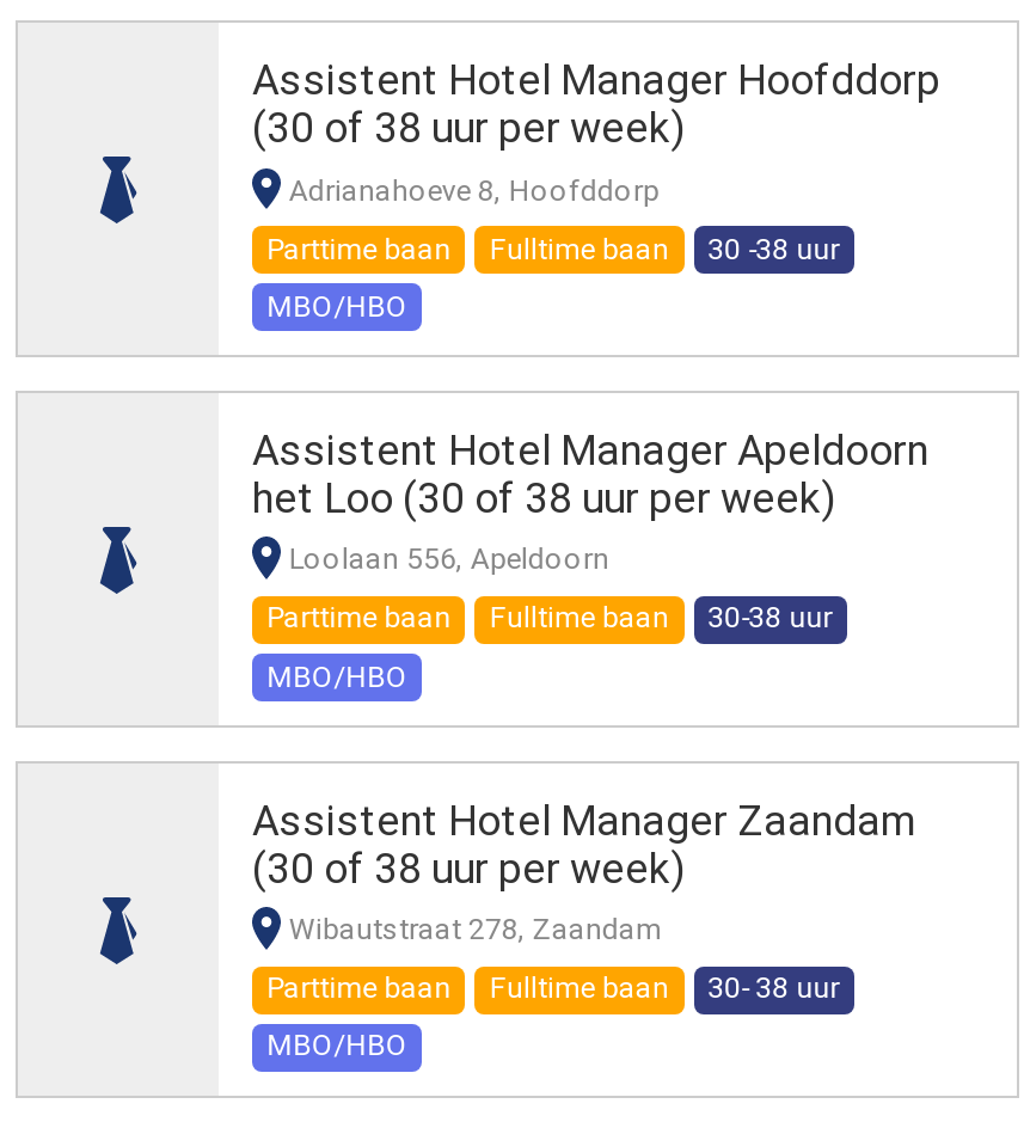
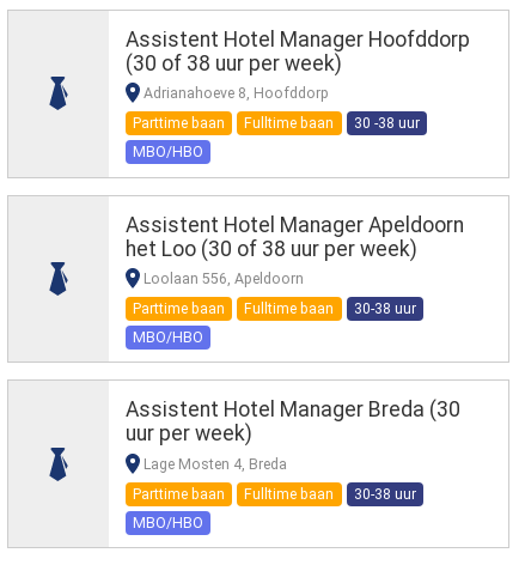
[252,798,916,947] Assistent Hotel Manager Zaandam | (30 of 38 uur per week) | Wibautstraat 278, Zaandam -> [126,398,460,473] Assistent Hotel Manager Breda (30 | uur per week) | Lage Mosten 4, Breda
[267,973,839,1006] Parttime baan Fulltime baan 30- 38 uur -> [133,485,416,502] Parttime baan Fulltime baan 30-38 uur

